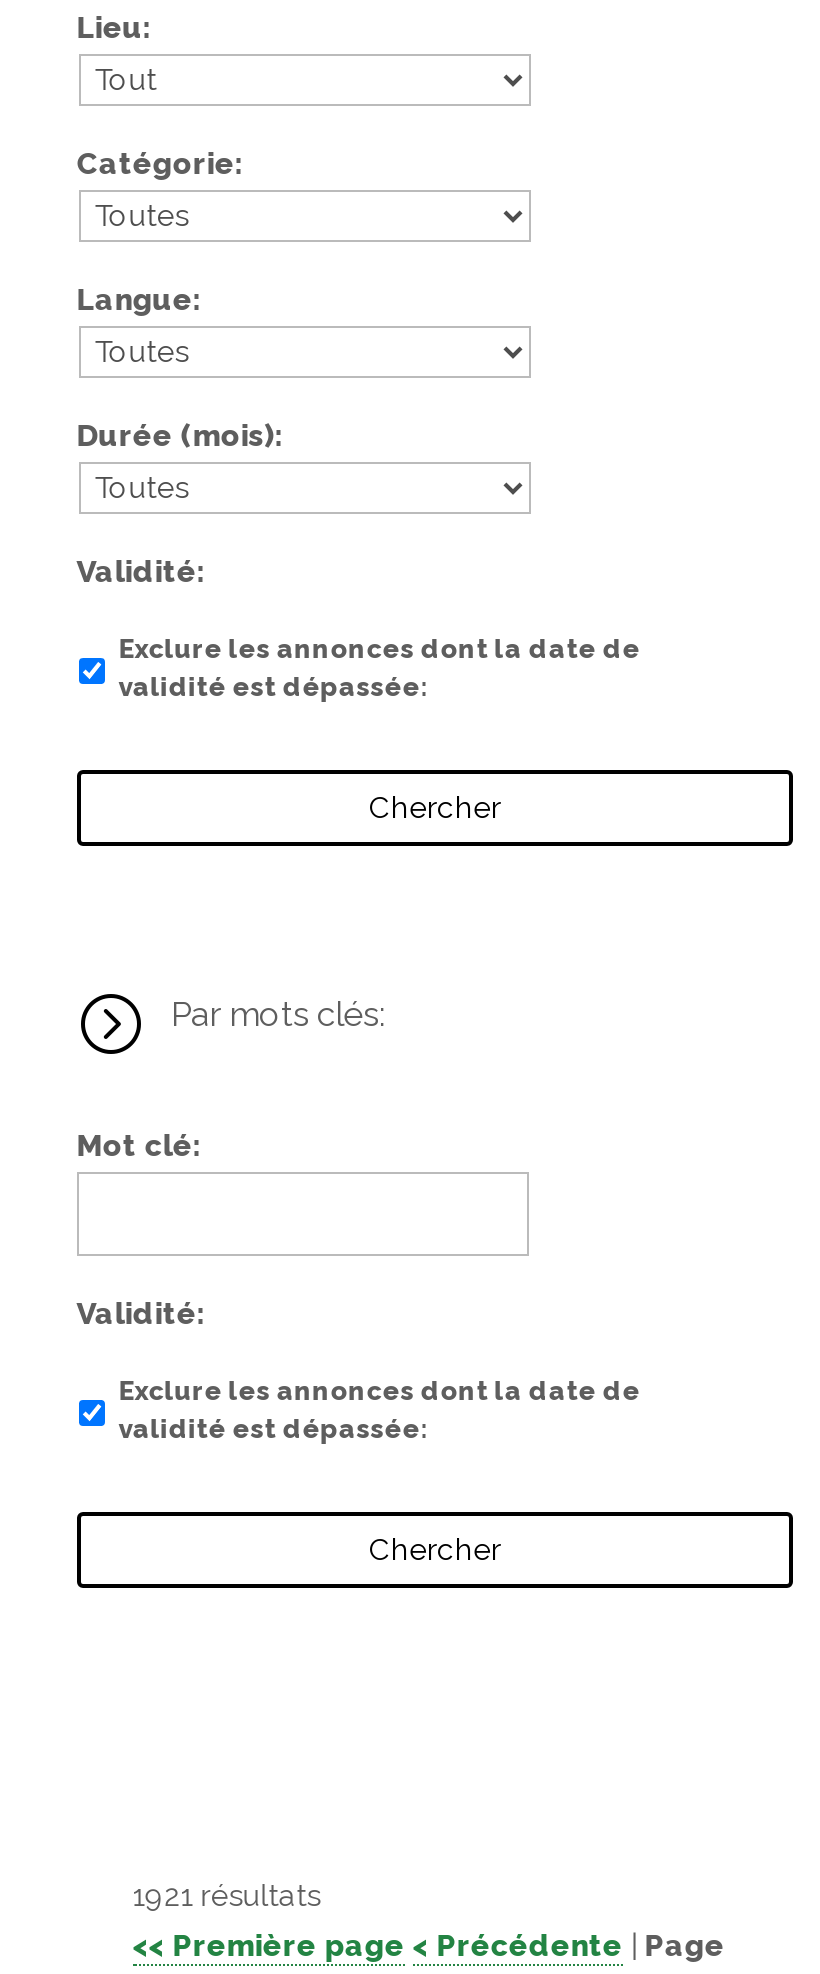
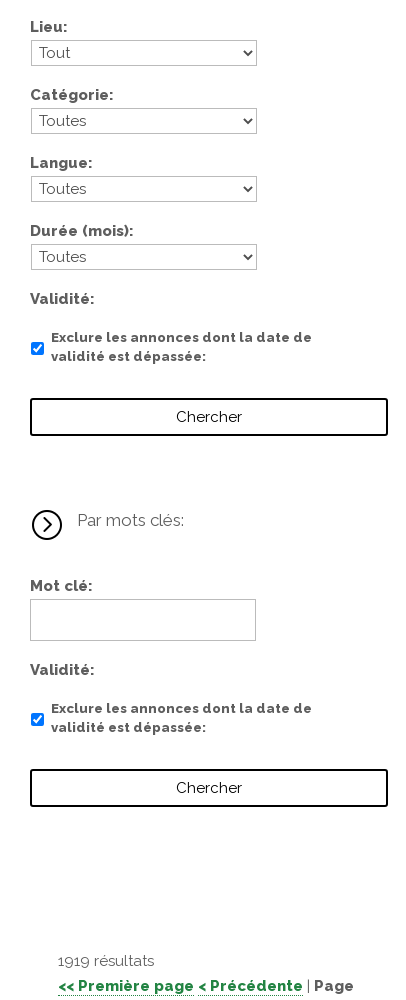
[133,1878,321,1914] 1921 résultats -> [58,952,154,970] 1919 résultats

